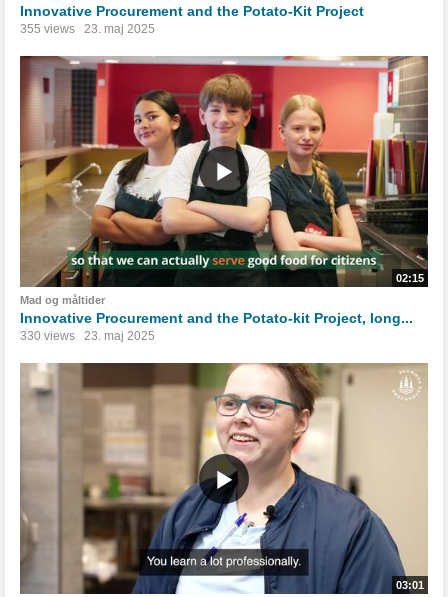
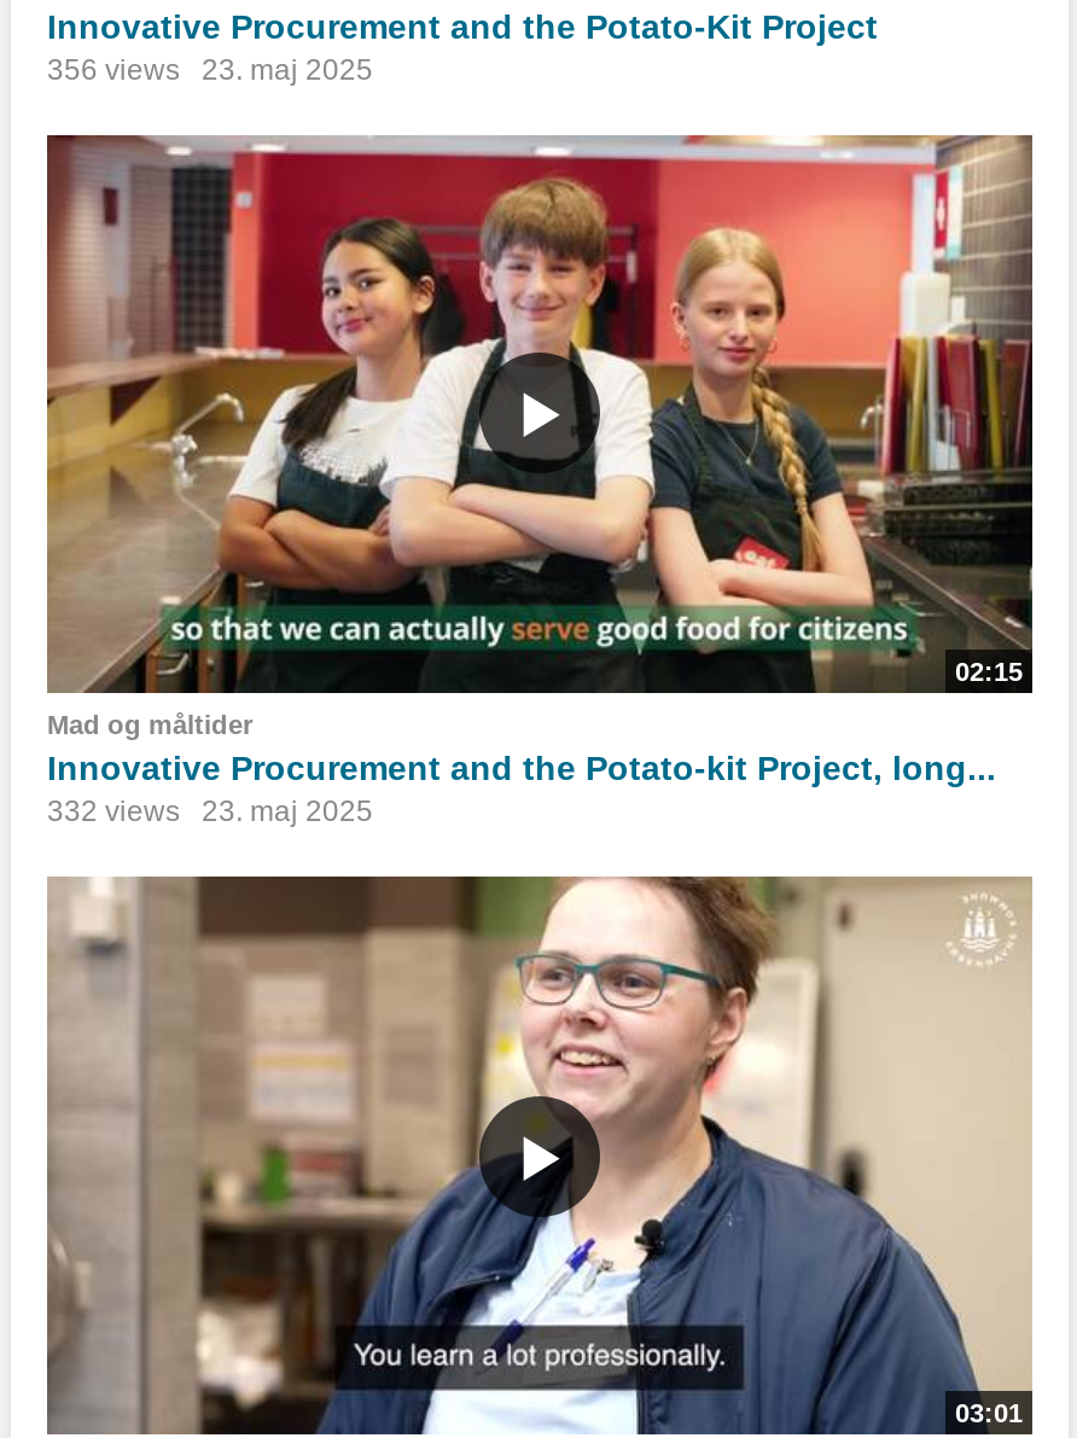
[20,22,155,36] 355 views 23. maj 2025 -> [47,53,373,87] 356 views 23. maj 2025
[20,329,155,343] 330 views 23. maj 2025 -> [47,795,373,829] 332 views 23. maj 2025

